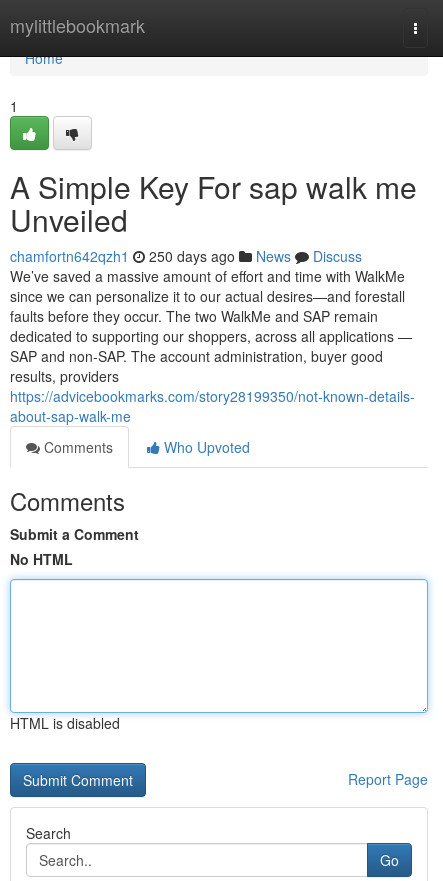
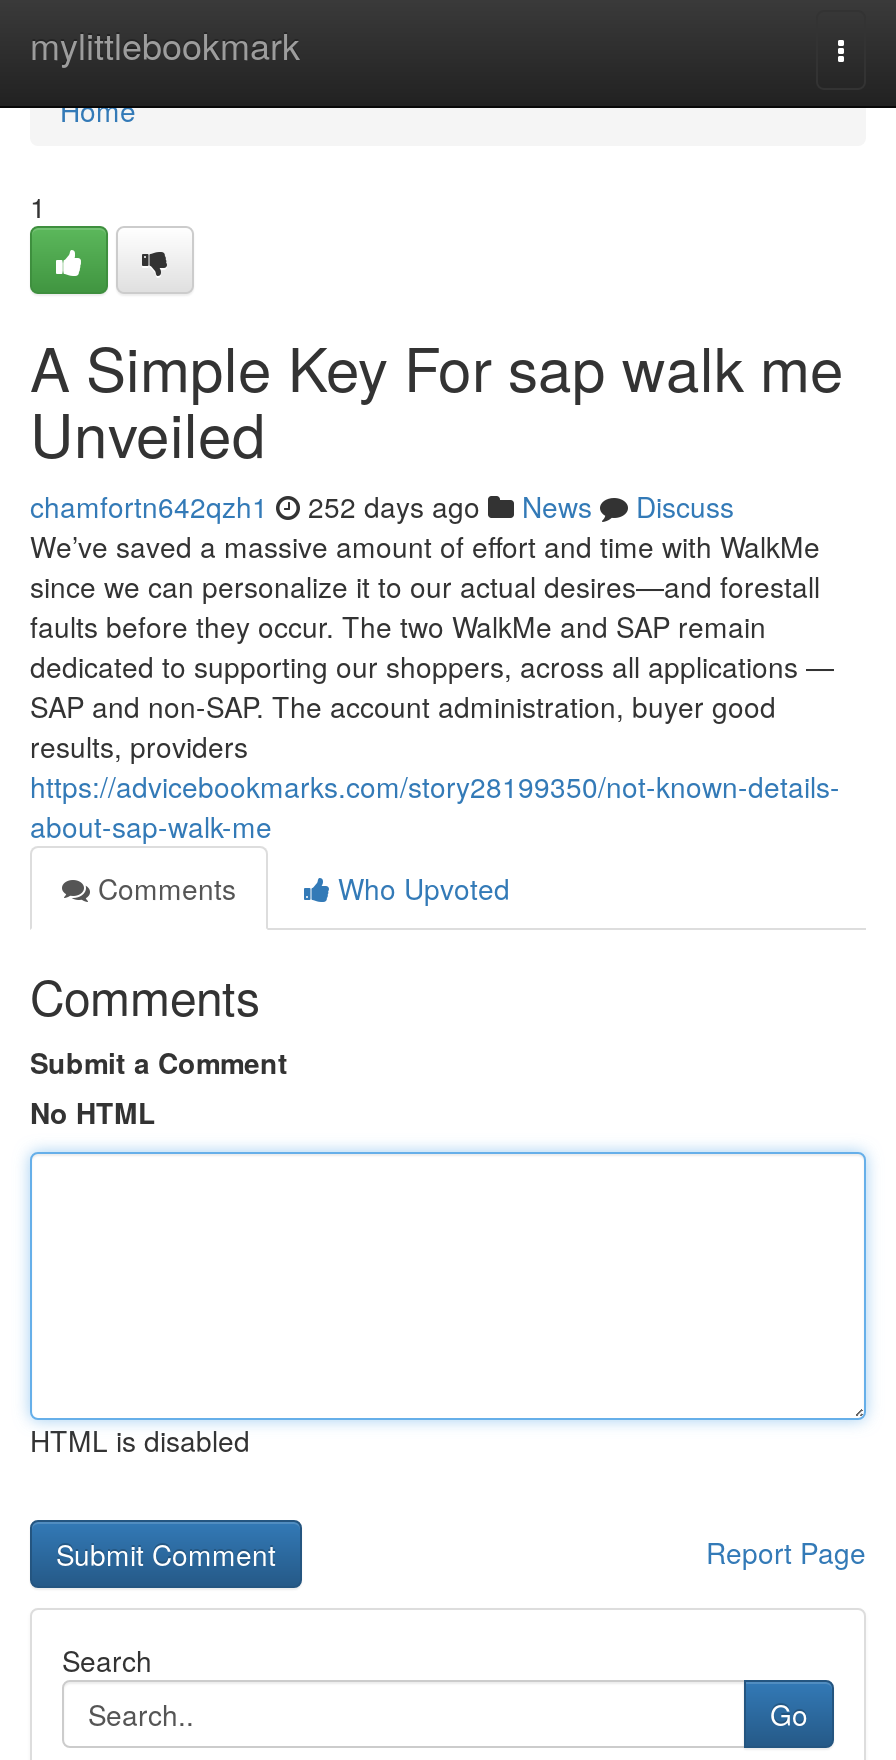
[10,246,362,266] chamfortn642qzh1 250 days ago News Discuss -> [30,486,734,526] chamfortn642qzh1 252 days ago News Discuss

